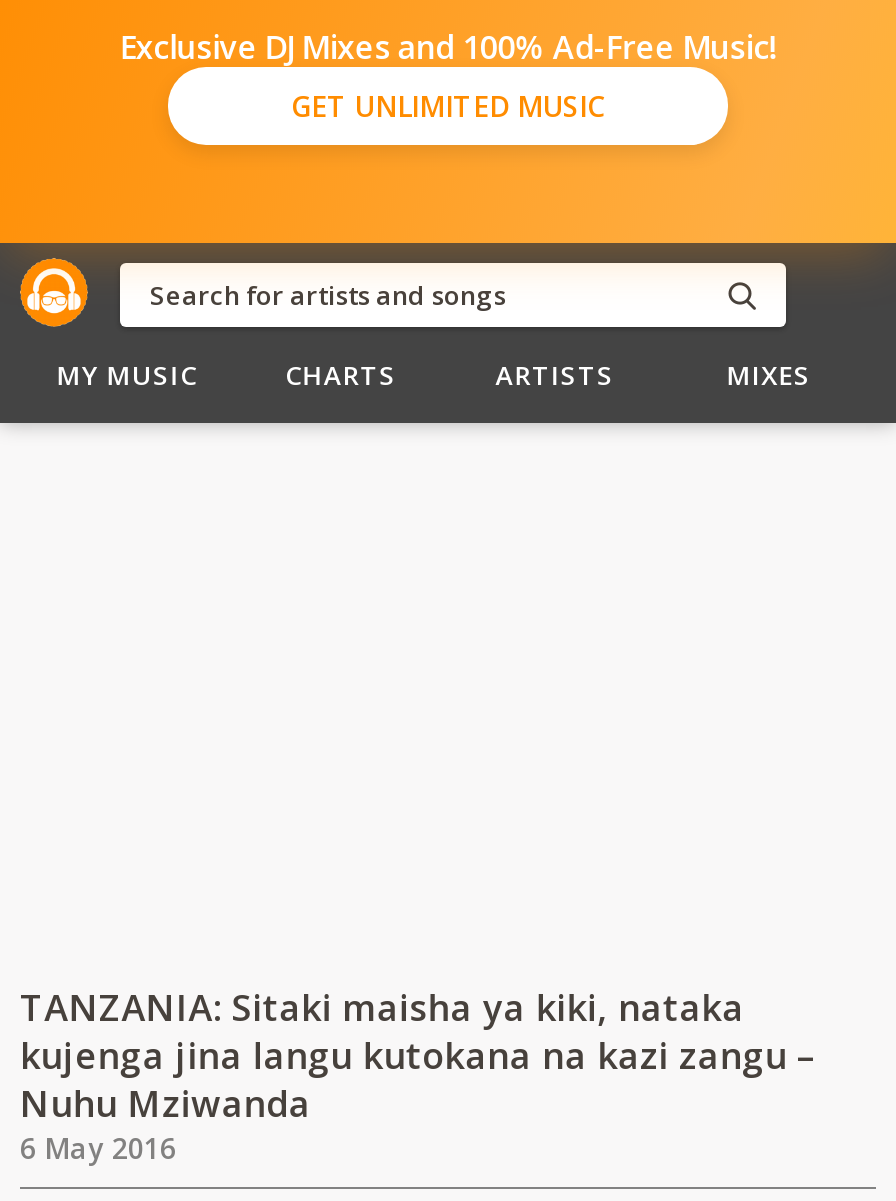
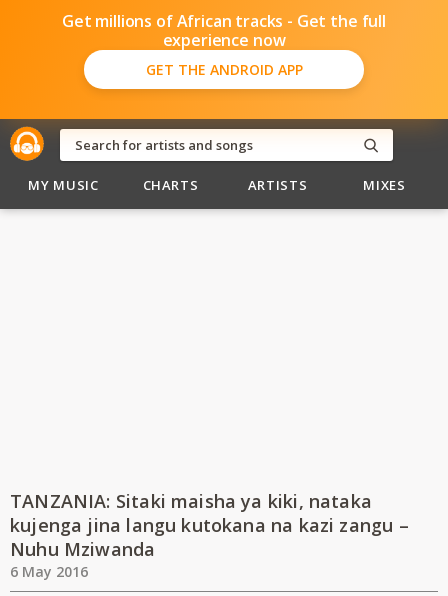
[120,25,776,125] Exclusive DJ Mixes and 100% Ad-Free Music! | GET UNLIMITED MUSIC -> [62,10,386,79] Get millions of African tracks - Get the full | experience now | GET THE ANDROID APP

